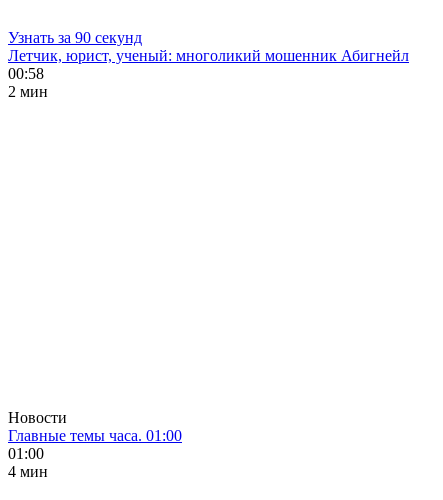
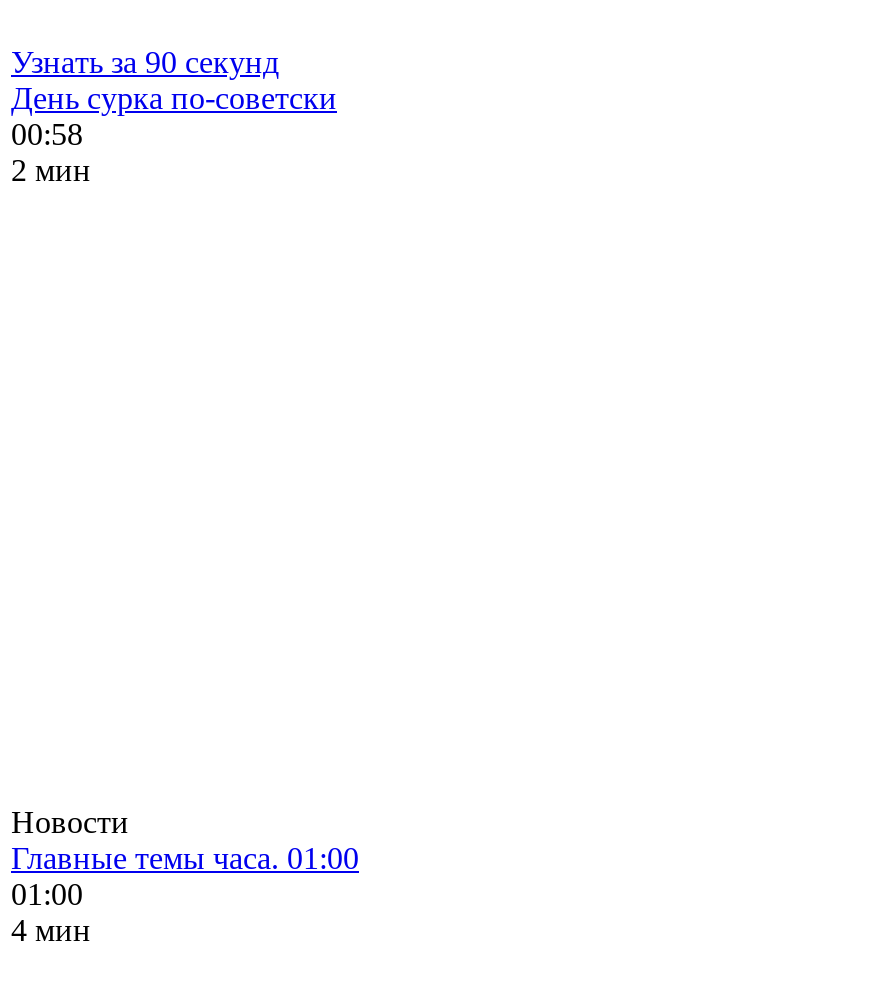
[8,47,409,64] Летчик, юрист, ученый: многоликий мошенник Абигнейл -> [11,81,337,115] День сурка по-советски

